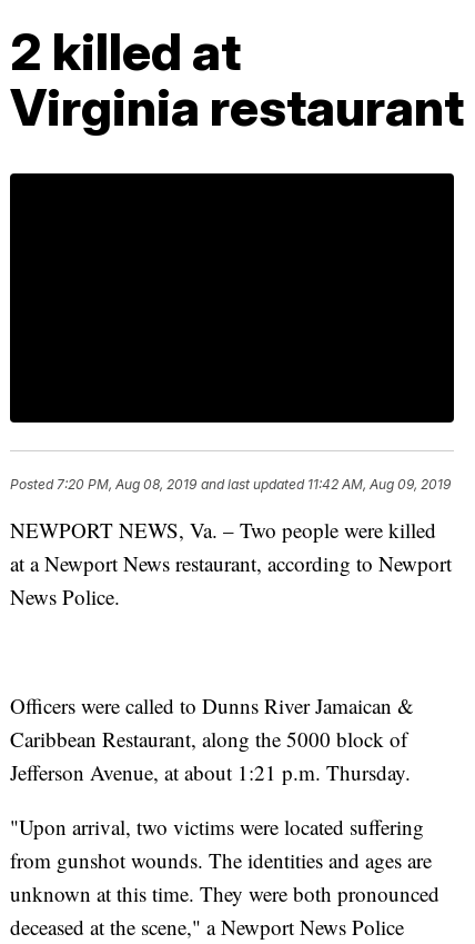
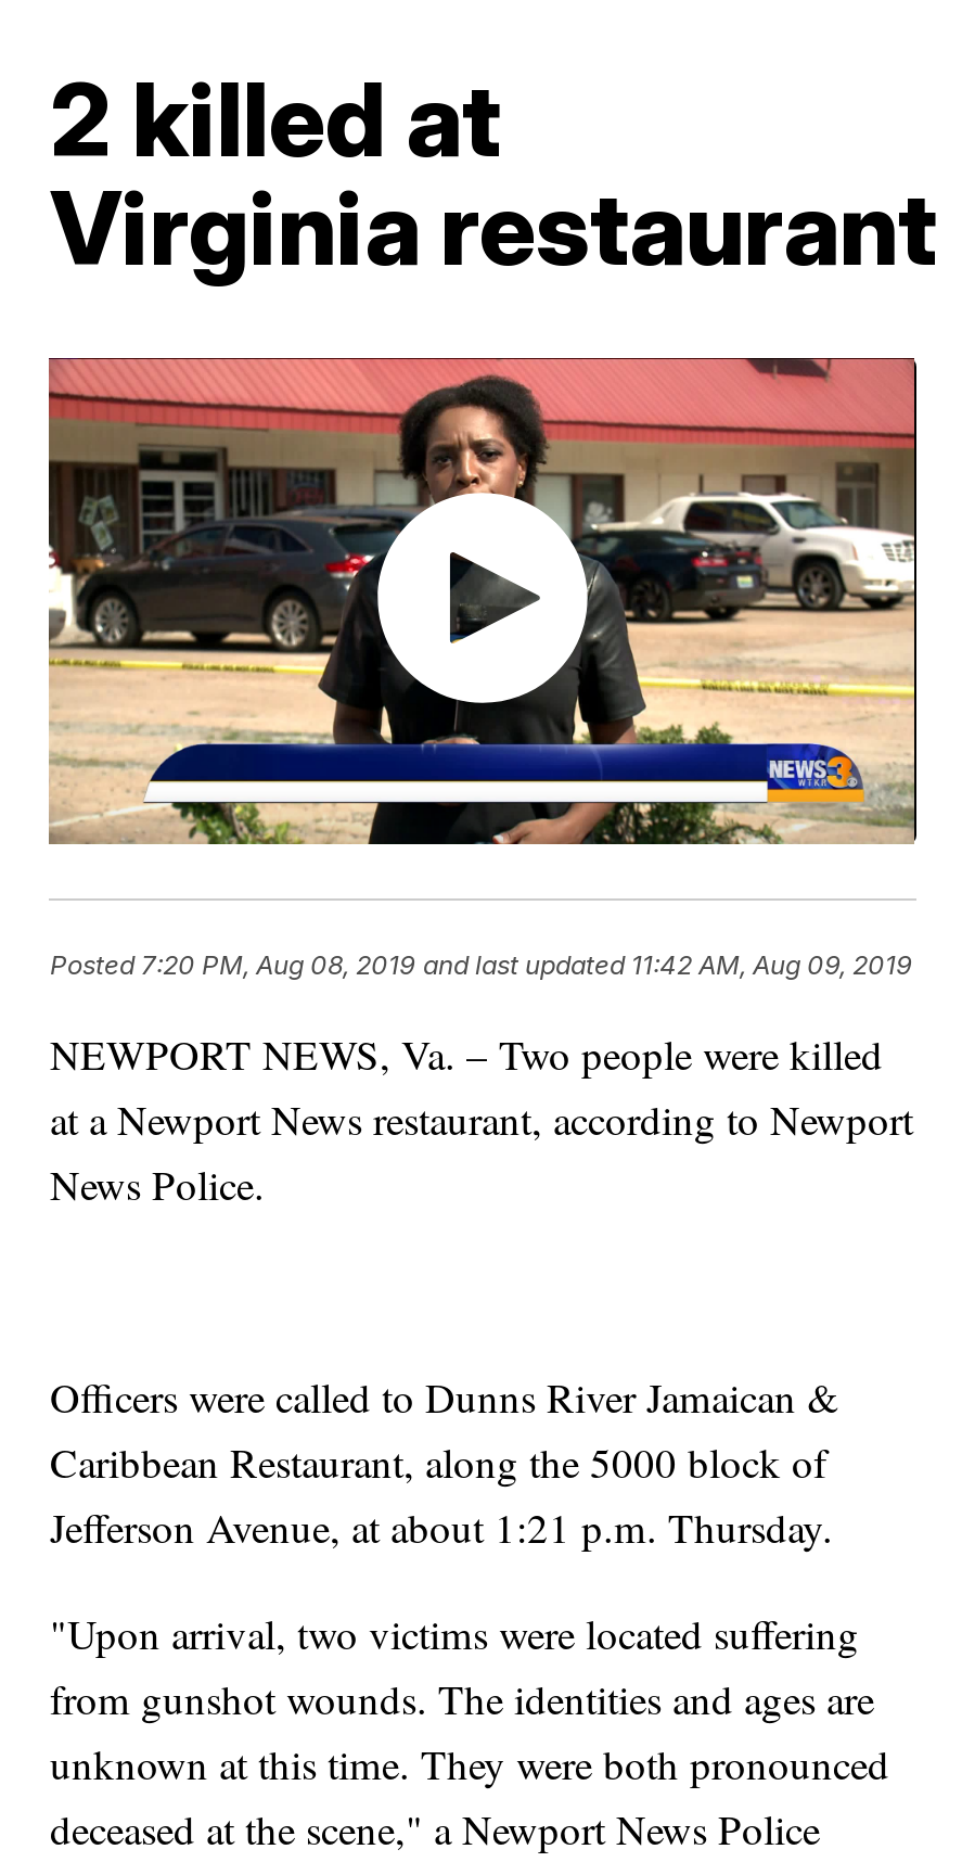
none -> [47,356,916,846] [image]

